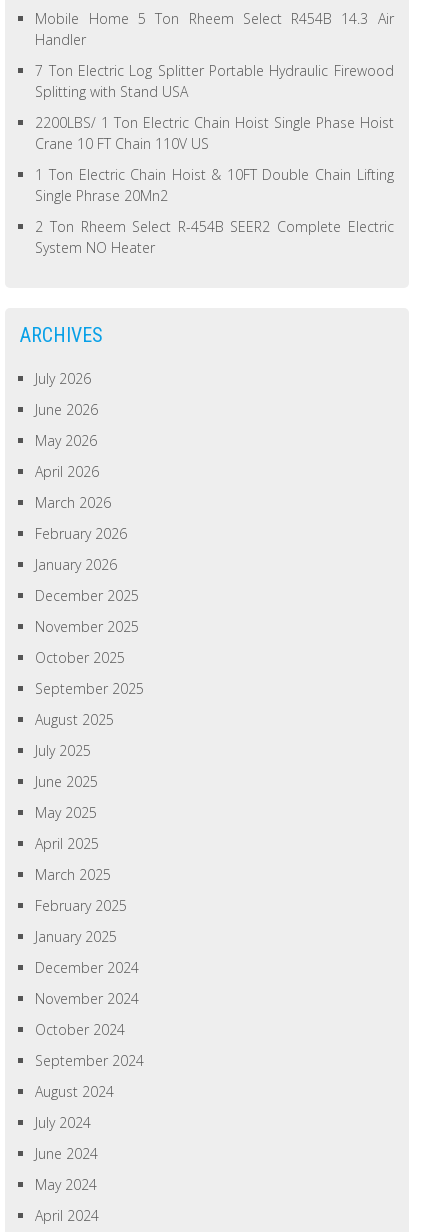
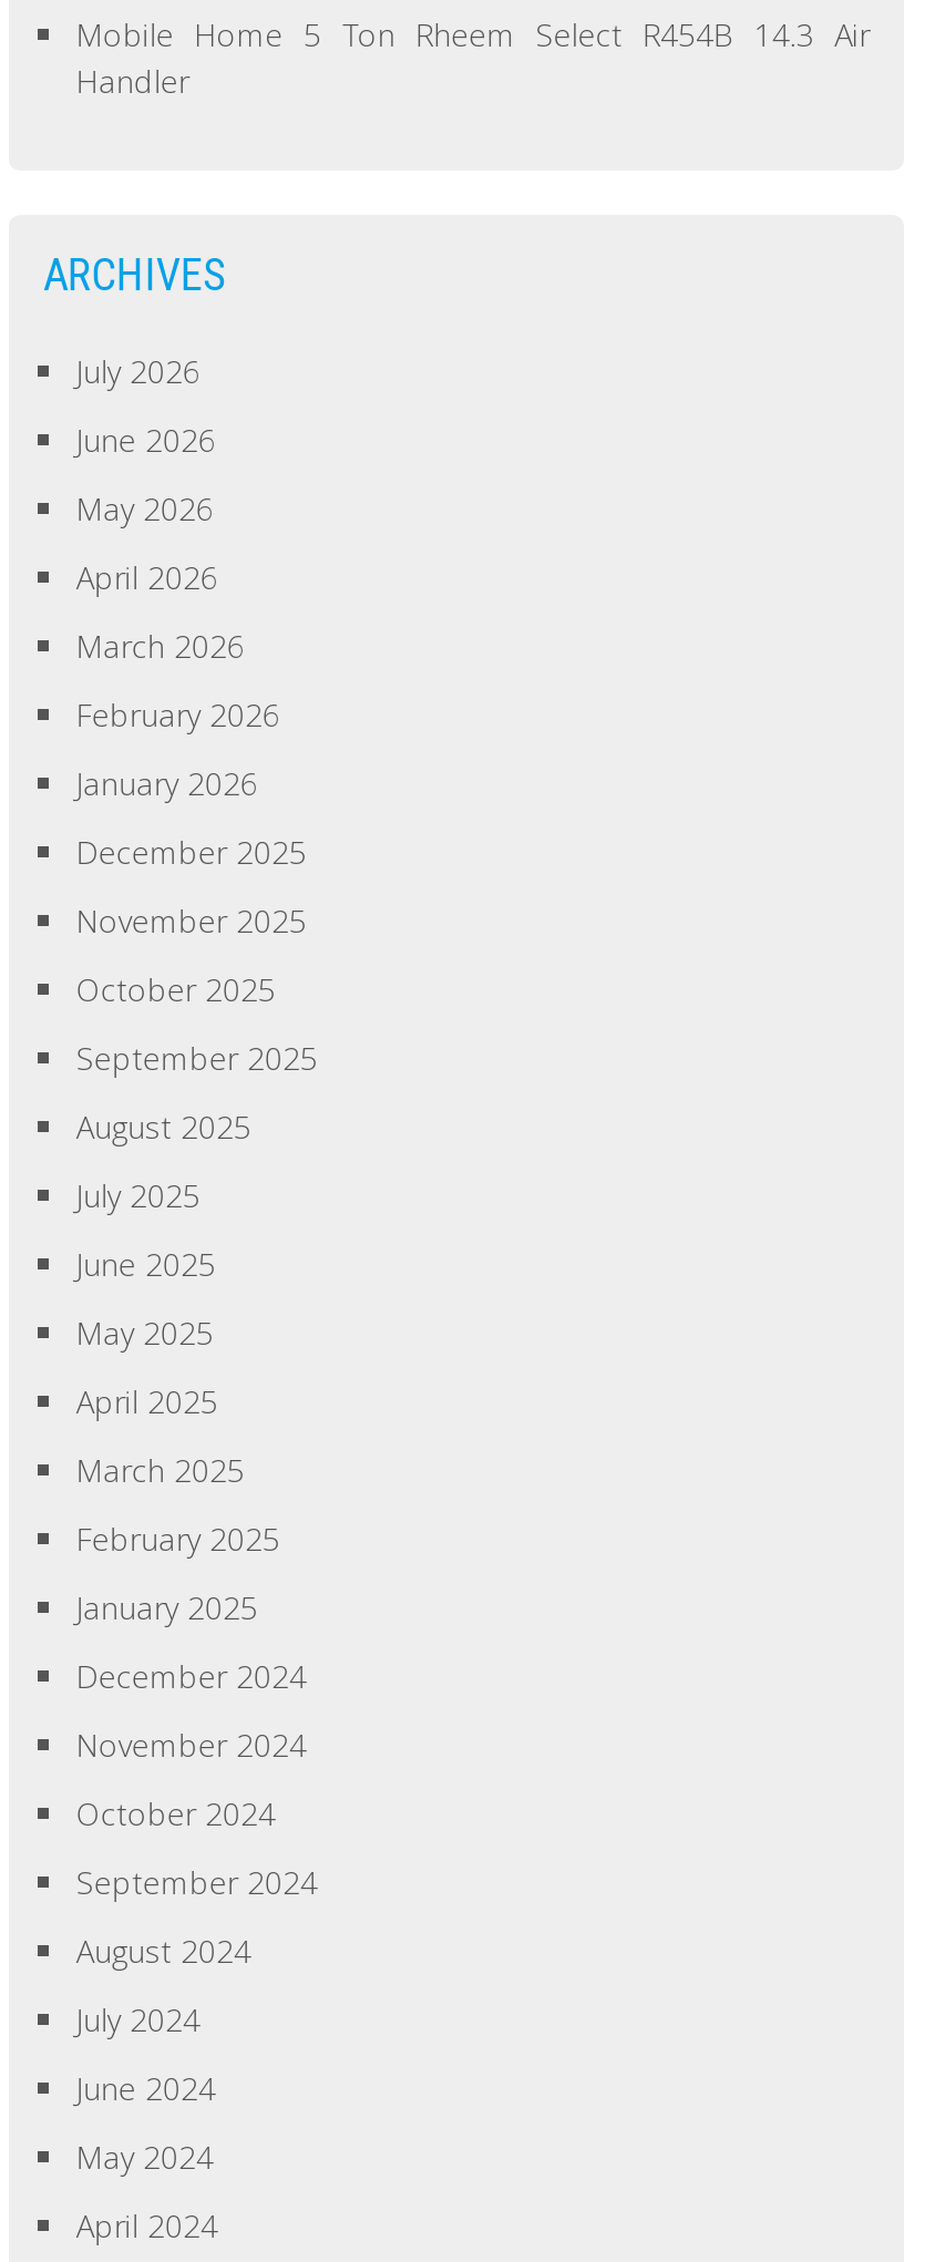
[35,61,394,257] 7 Ton Electric Log Splitter Portable Hydraulic Firewood | Splitting with Stand USA | 2200LBS/ 1 Ton Electric Chain Hoist Single Phase Hoist | Crane 10 FT Chain 110V US | 1 Ton Electric Chain Hoist & 10FT Double Chain Lifting | Single Phrase 20Mn2 | 2 Ton Rheem Select R-454B SEER2 Complete Electric | System NO Heater -> none

